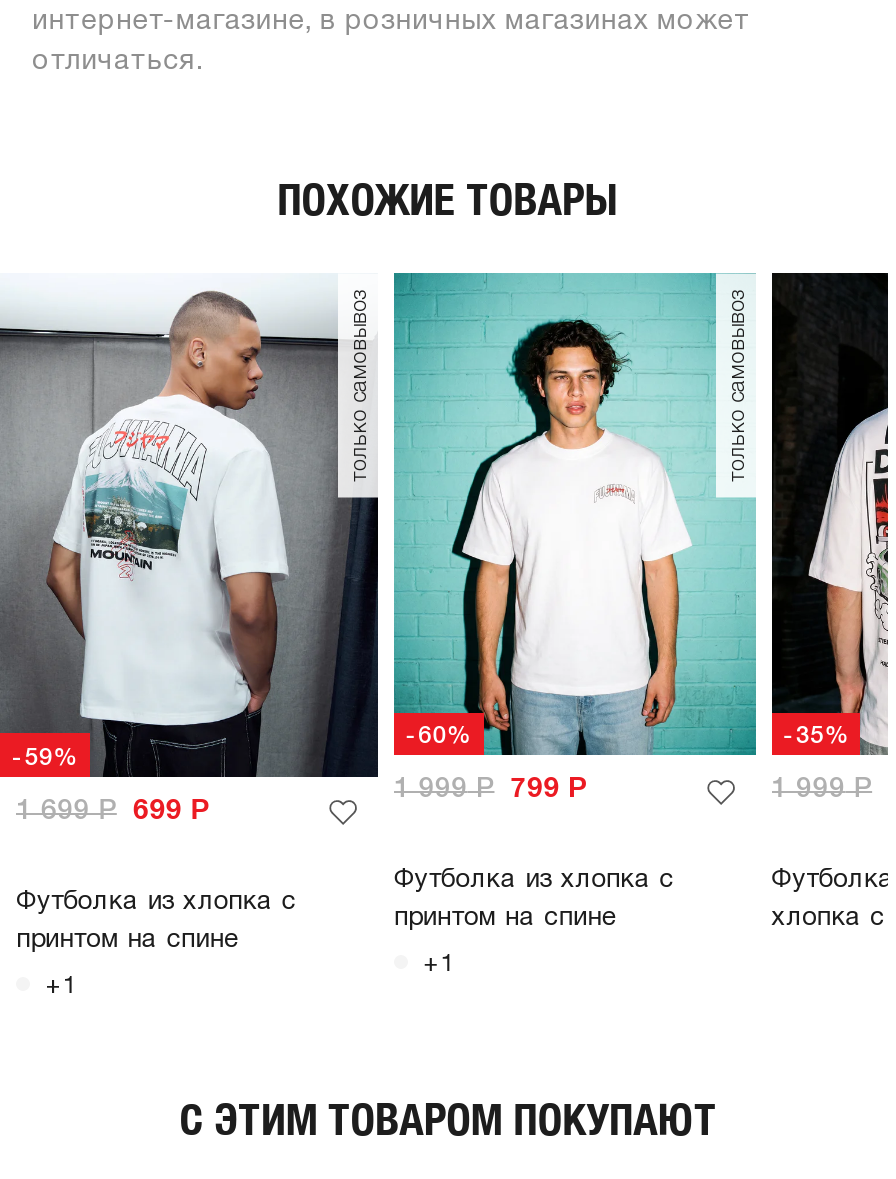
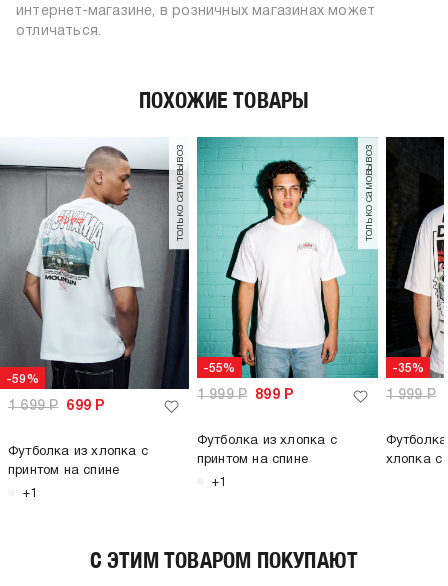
[406,725,471,747] -60% -> [203,363,236,374] -55%
[510,777,586,803] 799 Р -> [255,389,293,402] 899 Р

